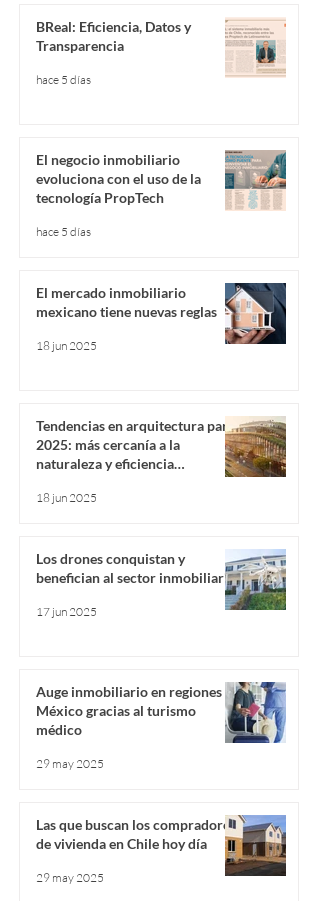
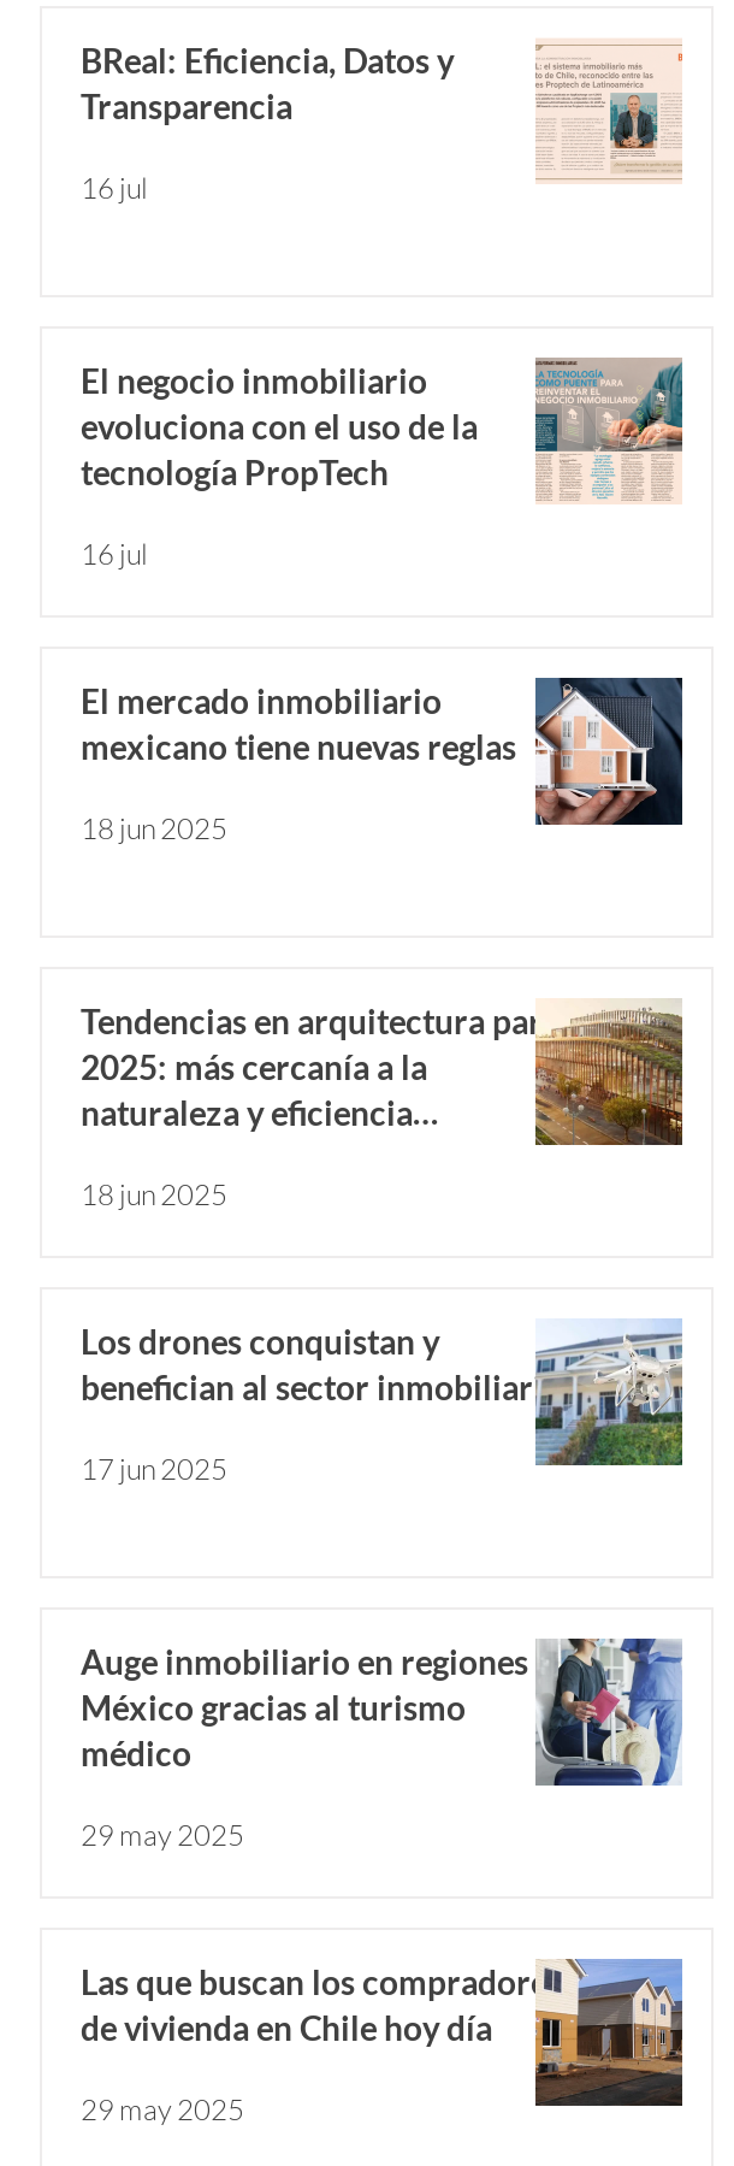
[36,72,91,87] hace 5 días -> [81,170,148,206] 16 jul
[36,224,91,239] hace 5 días -> [81,536,148,572] 16 jul

